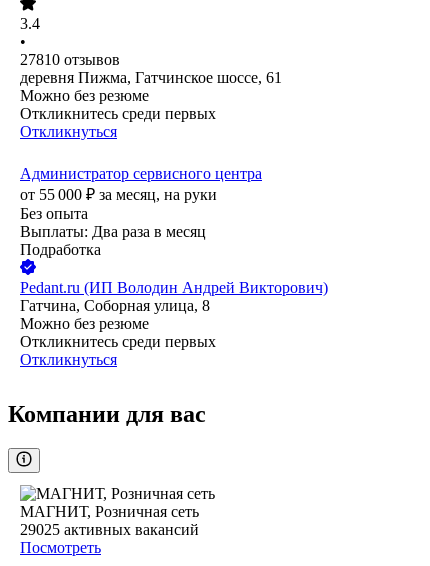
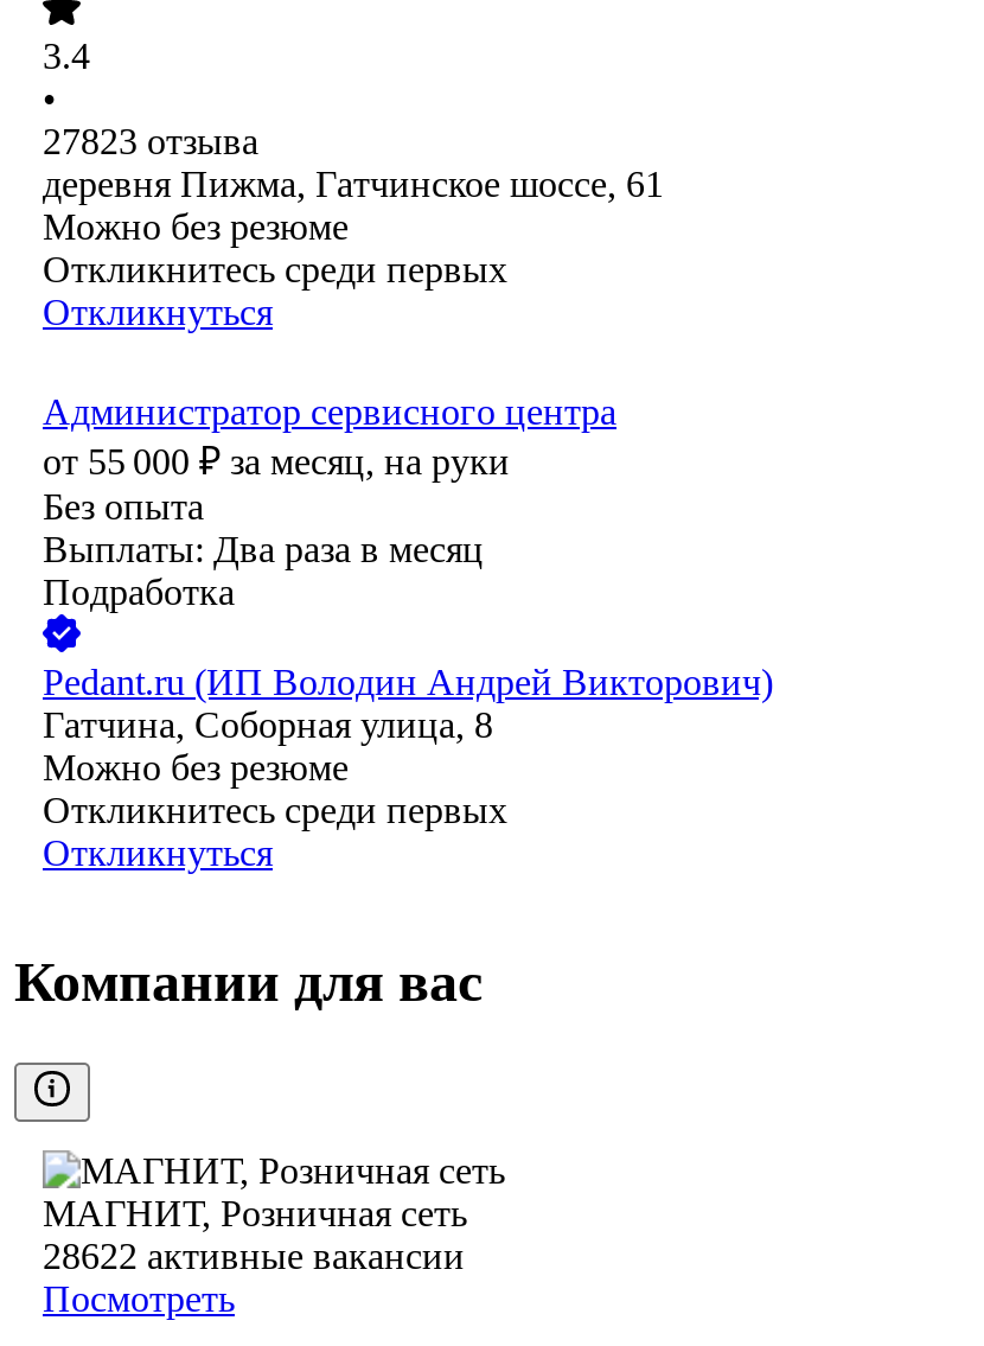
[20,51,120,68] 27810 отзывов -> [43,122,258,162] 27823 отзыва
[20,521,199,538] 29025 активных вакансий -> [43,1236,465,1277] 28622 активные вакансии

